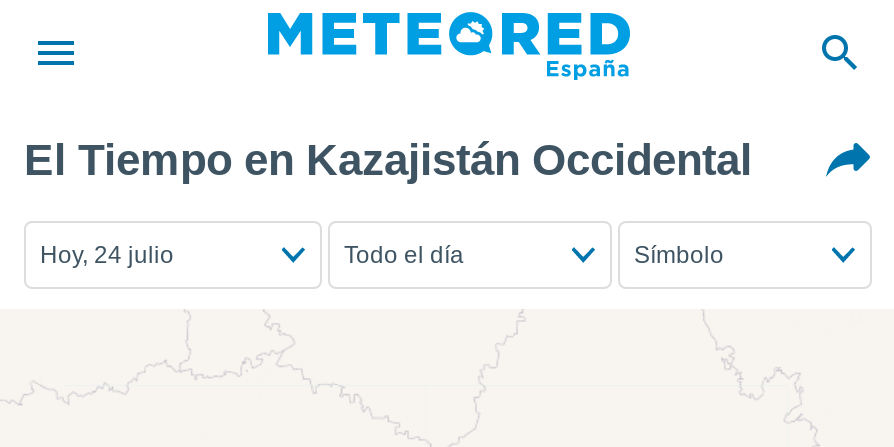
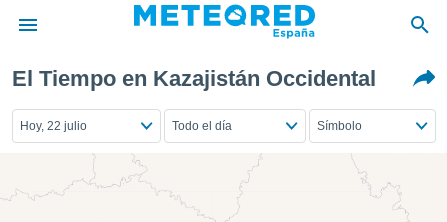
[40,241,174,269] Hoy, 24 julio -> [20,119,87,133] Hoy, 22 julio

